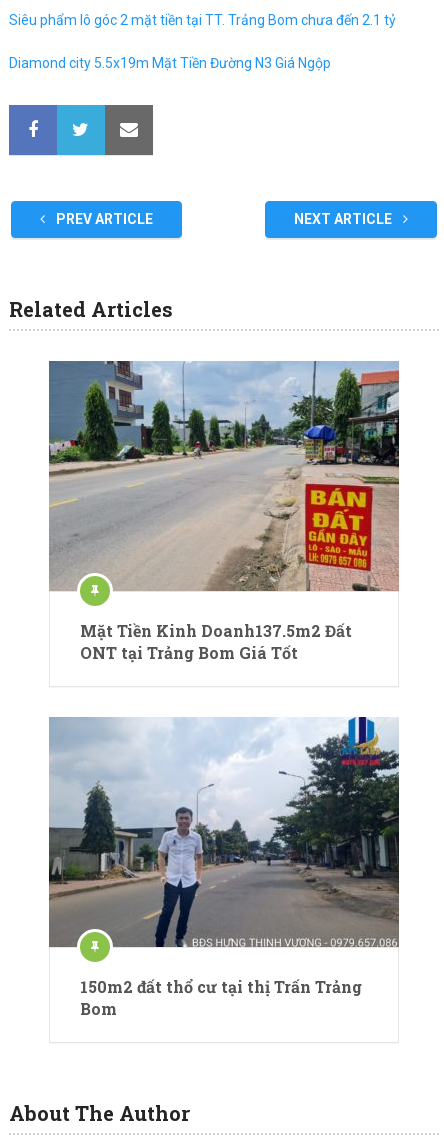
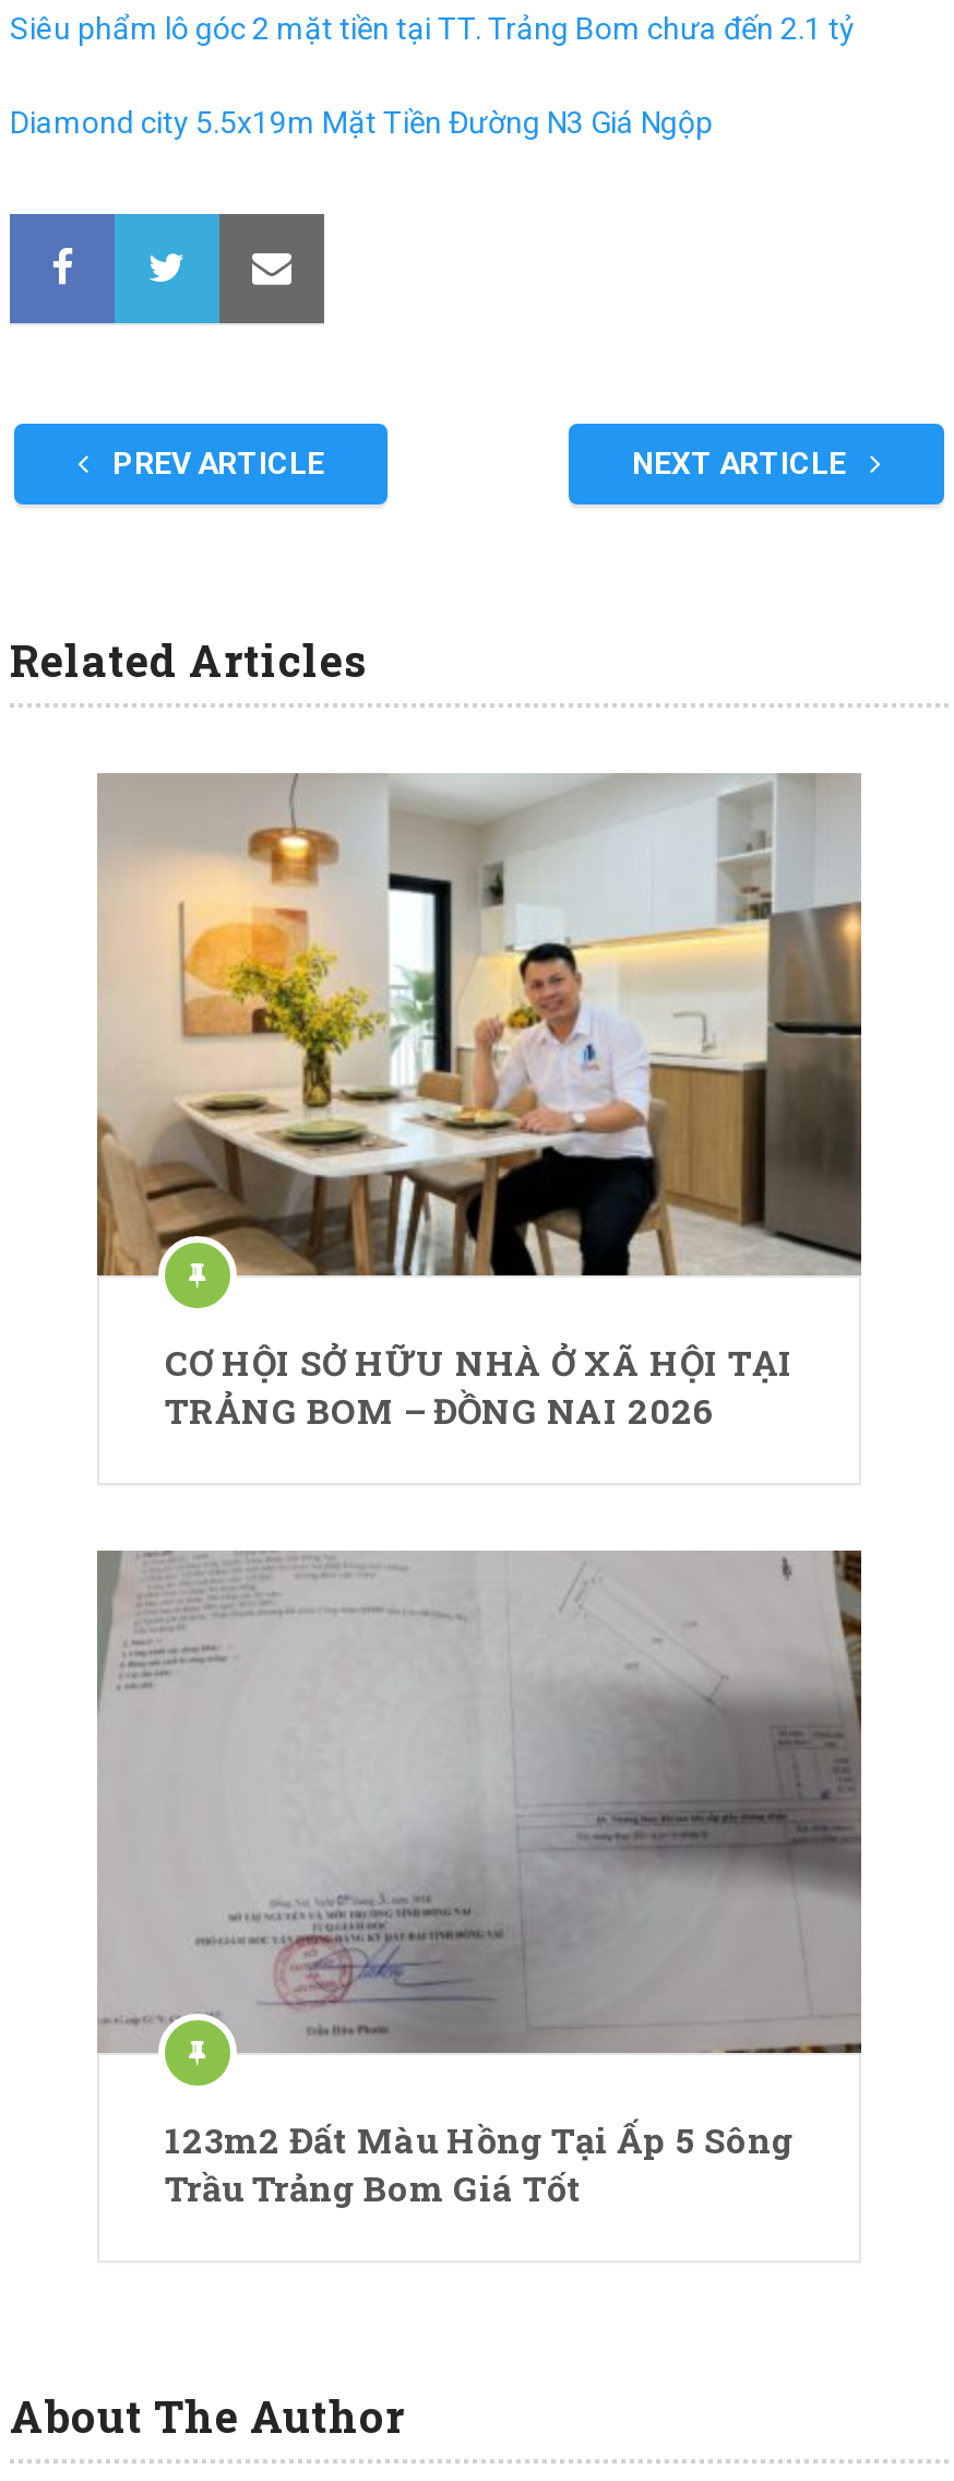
[48,360,400,663] [image] | Mặt Tiền Kinh Doanh137.5m2 Đất | ONT tại Trảng Bom Giá Tốt -> [95,773,863,1433] [image] | CƠ HỘI SỞ HỮU NHÀ Ở XÃ HỘI TẠI | TRẢNG BOM – ĐỒNG NAI 2026
[49,717,400,1019] [image] | 150m2 đất thổ cư tại thị Trấn Trảng | Bom -> [97,1548,863,2210] [image] | 123m2 Đất Màu Hồng Tại Ấp 5 Sông | Trầu Trảng Bom Giá Tốt

